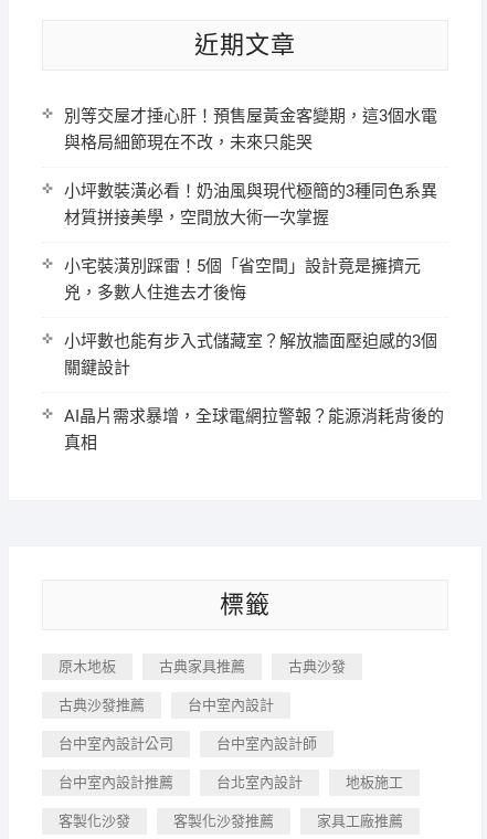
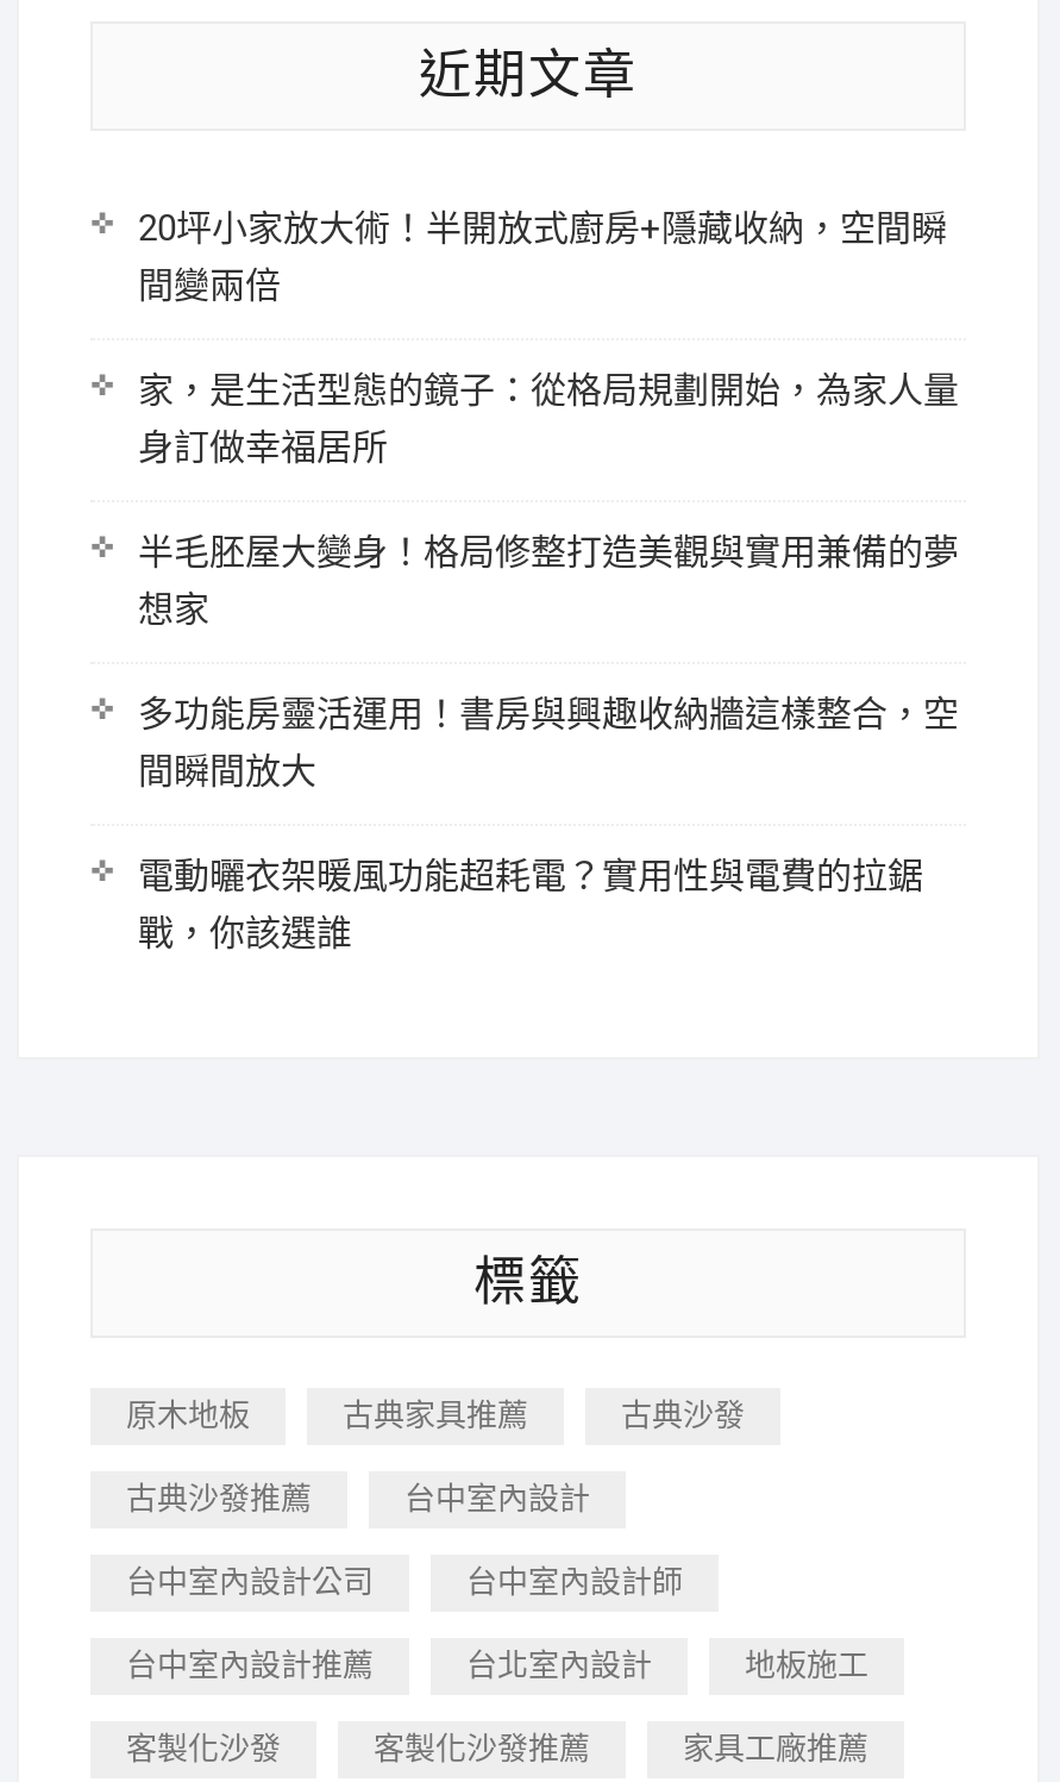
[64,106,437,152] 別等交屋才捶心肝！預售屋黃金客變期，這3個水電 | 與格局細節現在不改，未來只能哭 -> [138,207,947,307] 20坪小家放大術！半開放式廚房+隱藏收納，空間瞬 | 間變兩倍
[64,181,437,227] 小坪數裝潢必看！奶油風與現代極簡的3種同色系異 | 材質拼接美學，空間放大術一次掌握 -> [138,369,959,469] 家，是生活型態的鏡子：從格局規劃開始，為家人量 | 身訂做幸福居所
[64,256,421,302] 小宅裝潢別踩雷！5個「省空間」設計竟是擁擠元 | 兇，多數人住進去才後悔 -> [138,531,959,631] 半毛胚屋大變身！格局修整打造美觀與實用兼備的夢 | 想家
[64,331,437,378] 小坪數也能有步入式儲藏室？解放牆面壓迫感的3個 | 關鍵設計 -> [138,693,959,793] 多功能房靈活運用！書房與興趣收納牆這樣整合，空 | 間瞬間放大
[64,406,444,453] AI晶片需求暴增，全球電網拉警報？能源消耗背後的 | 真相 -> [138,855,923,955] 電動曬衣架暖風功能超耗電？實用性與電費的拉鋸 | 戰，你該選誰

